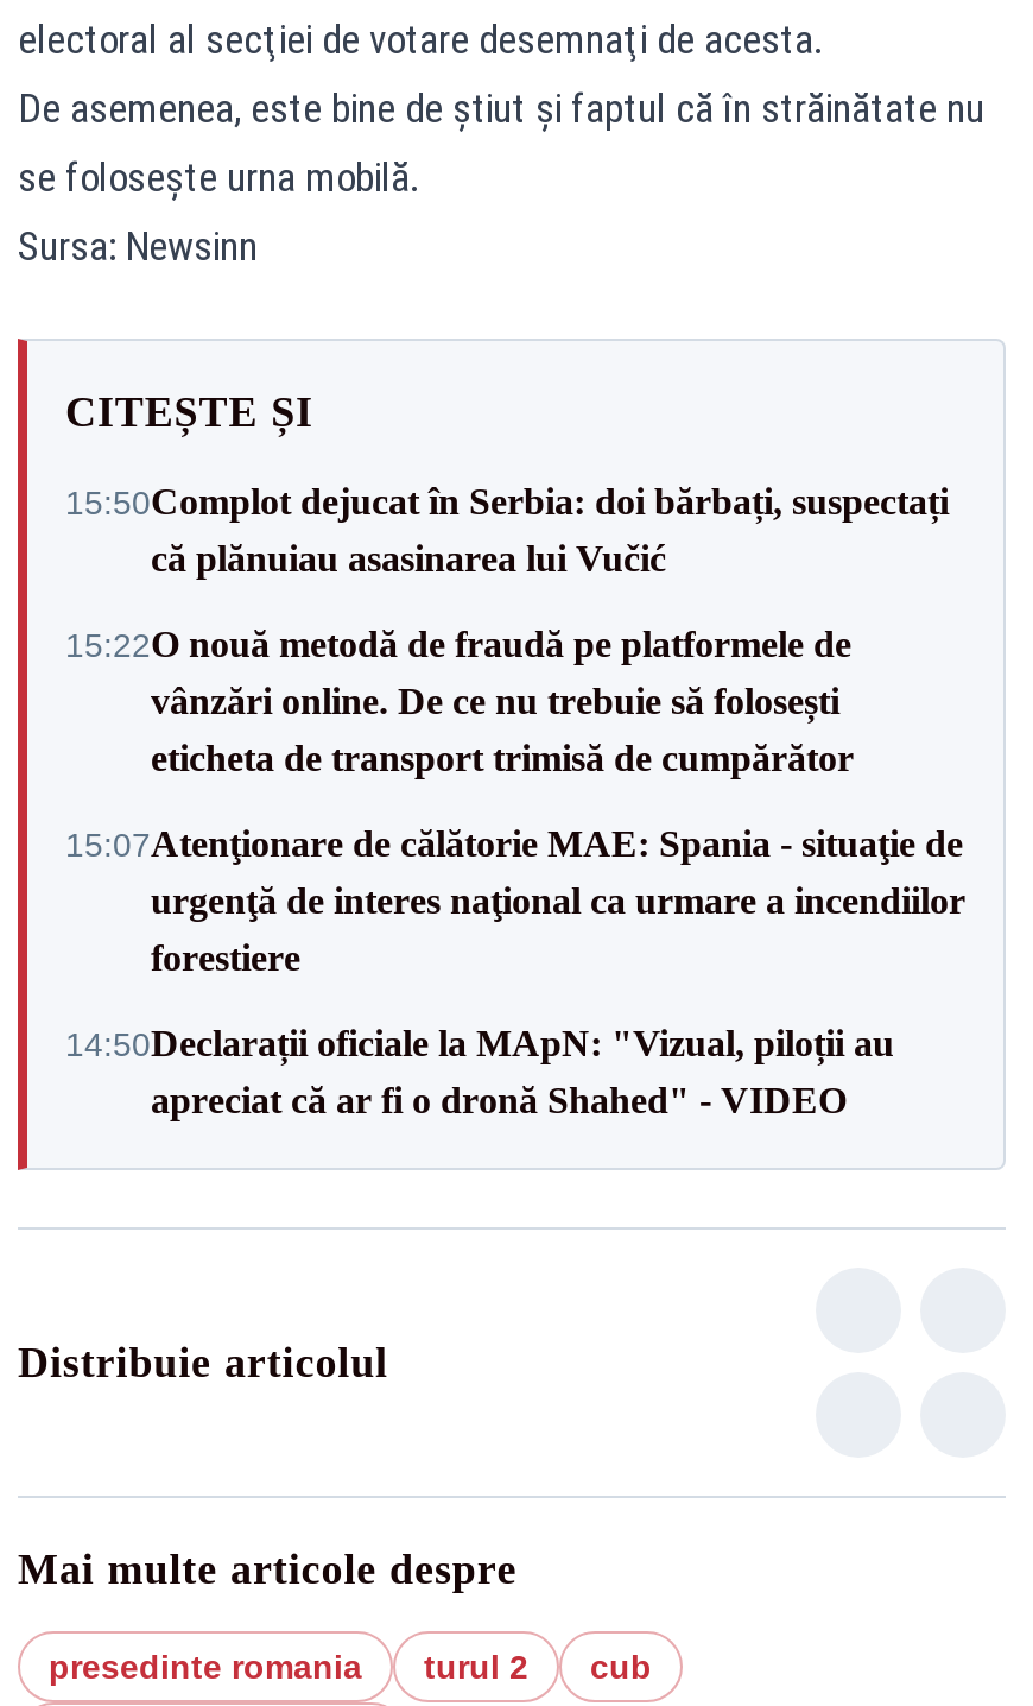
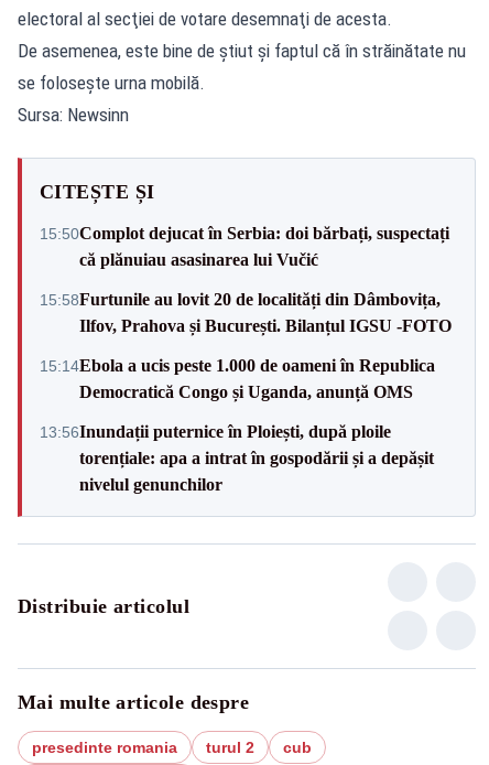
[65,624,854,778] 15:22O nouă metodă de fraudă pe platformele de | vânzări online. De ce nu trebuie să folosești | eticheta de transport trimisă de cumpărător -> [40,289,452,335] 15:58Furtunile au lovit 20 de localități din Dâmbovița, | Ilfov, Prahova și București. Bilanțul IGSU -FOTO
[65,823,965,978] 15:07Atenţionare de călătorie MAE: Spania - situaţie de | urgenţă de interes naţional ca urmare a incendiilor | forestiere -> [40,355,435,401] 15:14Ebola a ucis peste 1.000 de oameni în Republica | Democratică Congo și Uganda, anunță OMS
[65,1023,894,1120] 14:50Declarații oficiale la MApN: "Vizual, piloții au | apreciat că ar fi o dronă Shahed" - VIDEO -> [40,422,434,493] 13:56Inundații puternice în Ploiești, după ploile | torențiale: apa a intrat în gospodării și a depășit | nivelul genunchilor

